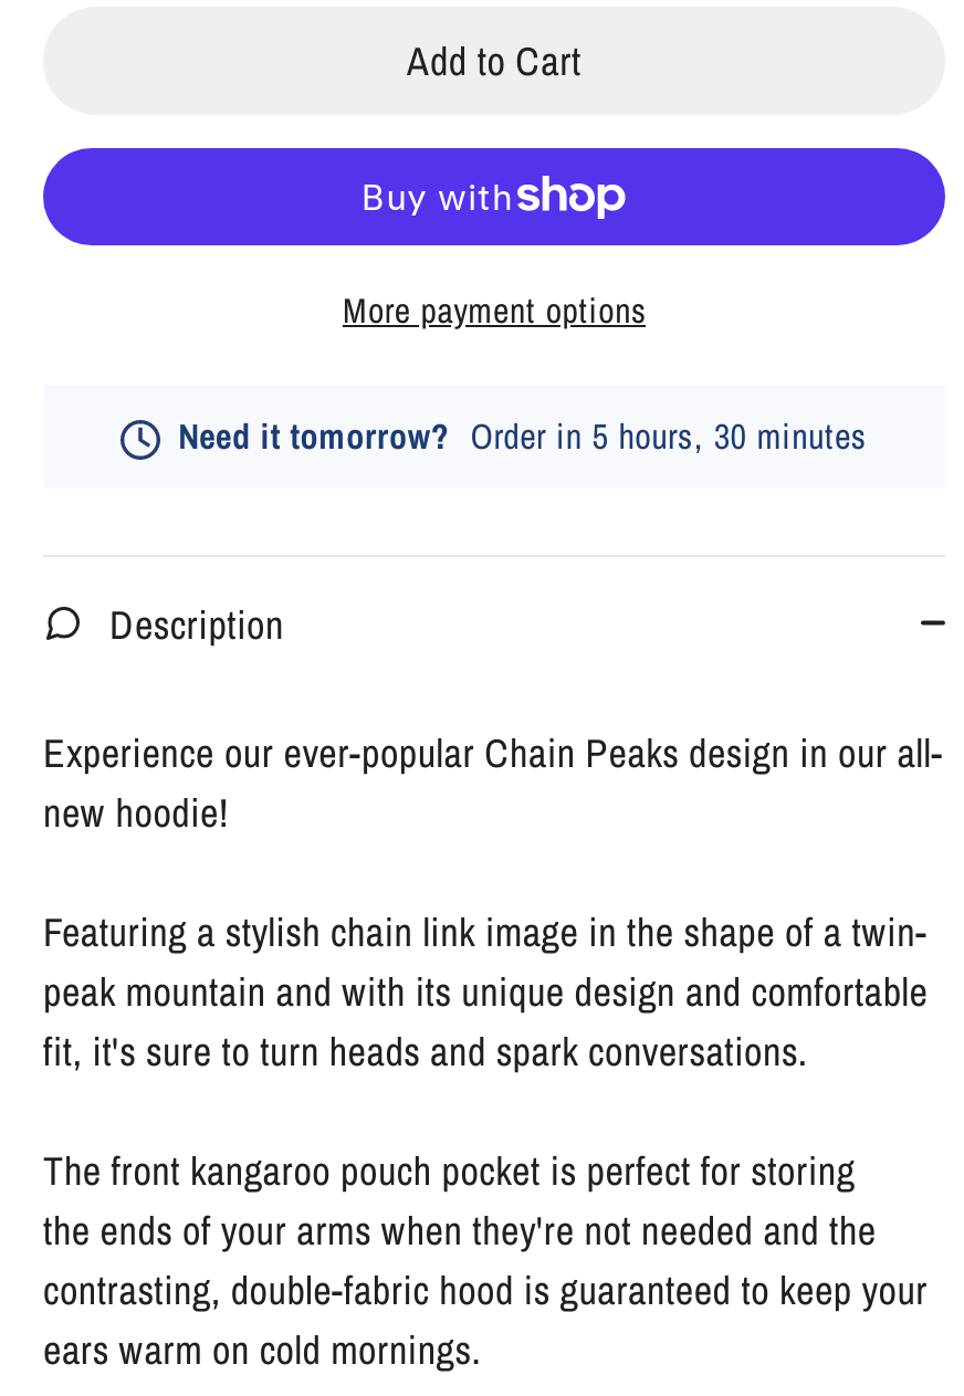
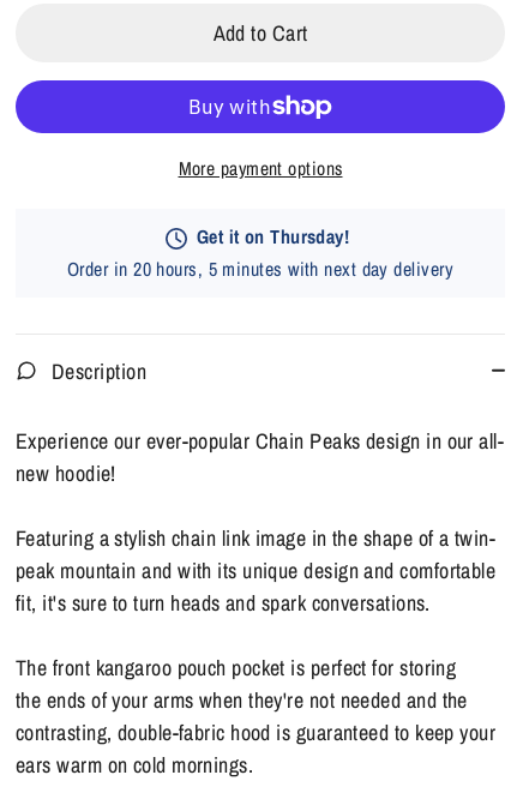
[178,411,868,459] Need it tomorrow? Order in 5 hours, 30 minutes -> [67,223,453,282] Get it on Thursday! | Order in 20 hours, 5 minutes with next day delivery

